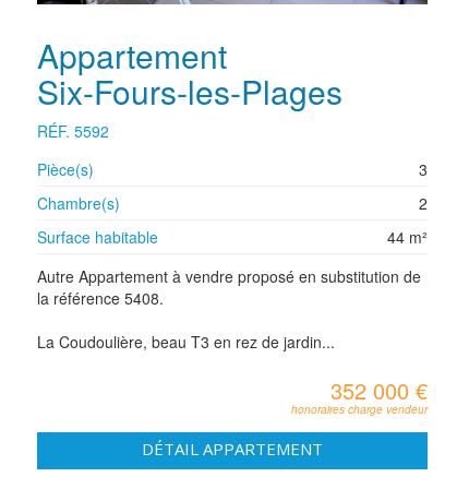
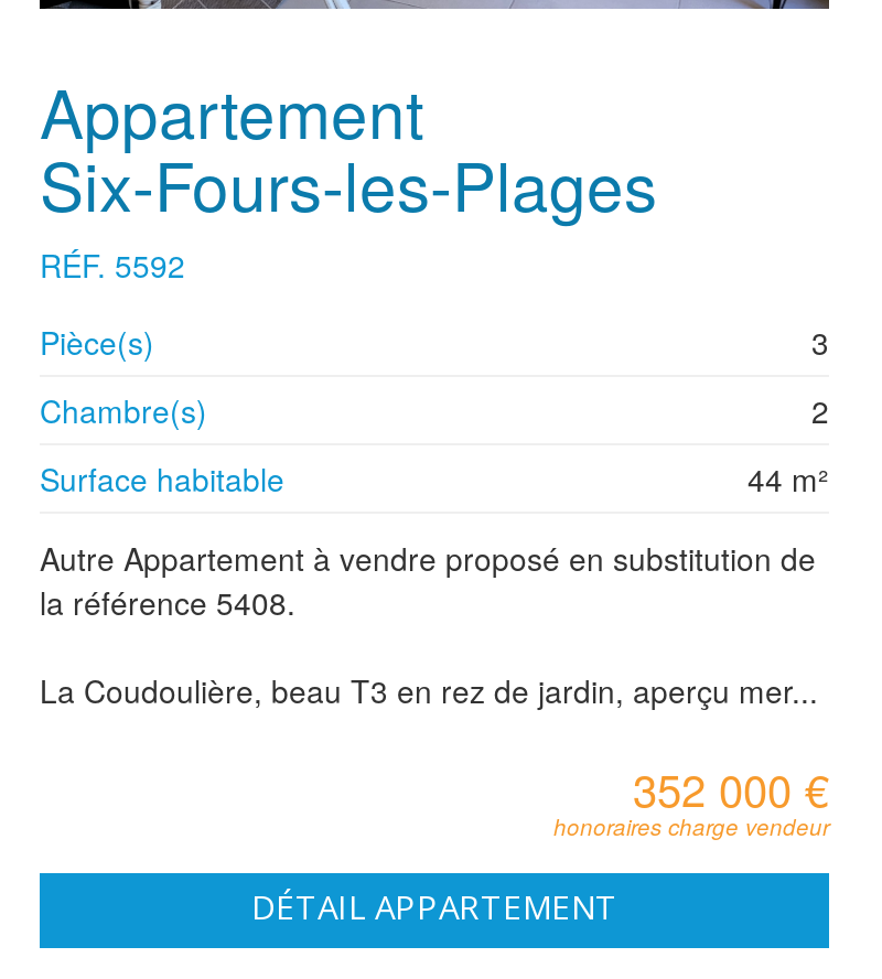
[37,331,335,353] La Coudoulière, beau T3 en rez de jardin... -> [40,668,818,712] La Coudoulière, beau T3 en rez de jardin, aperçu mer...

